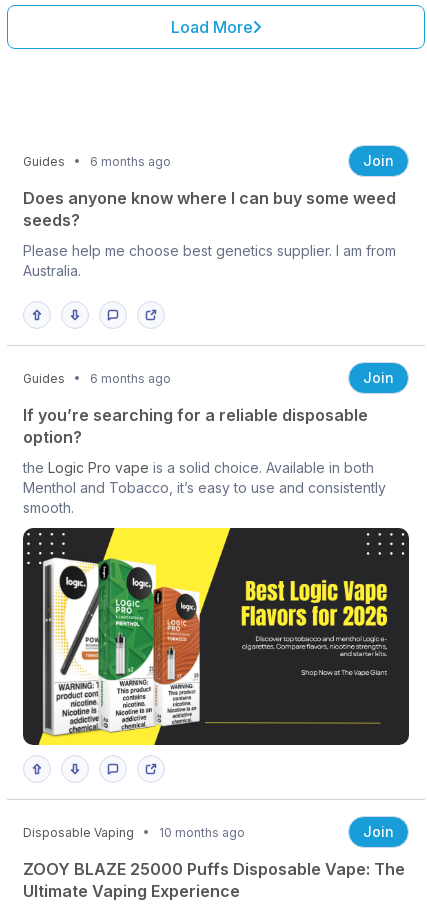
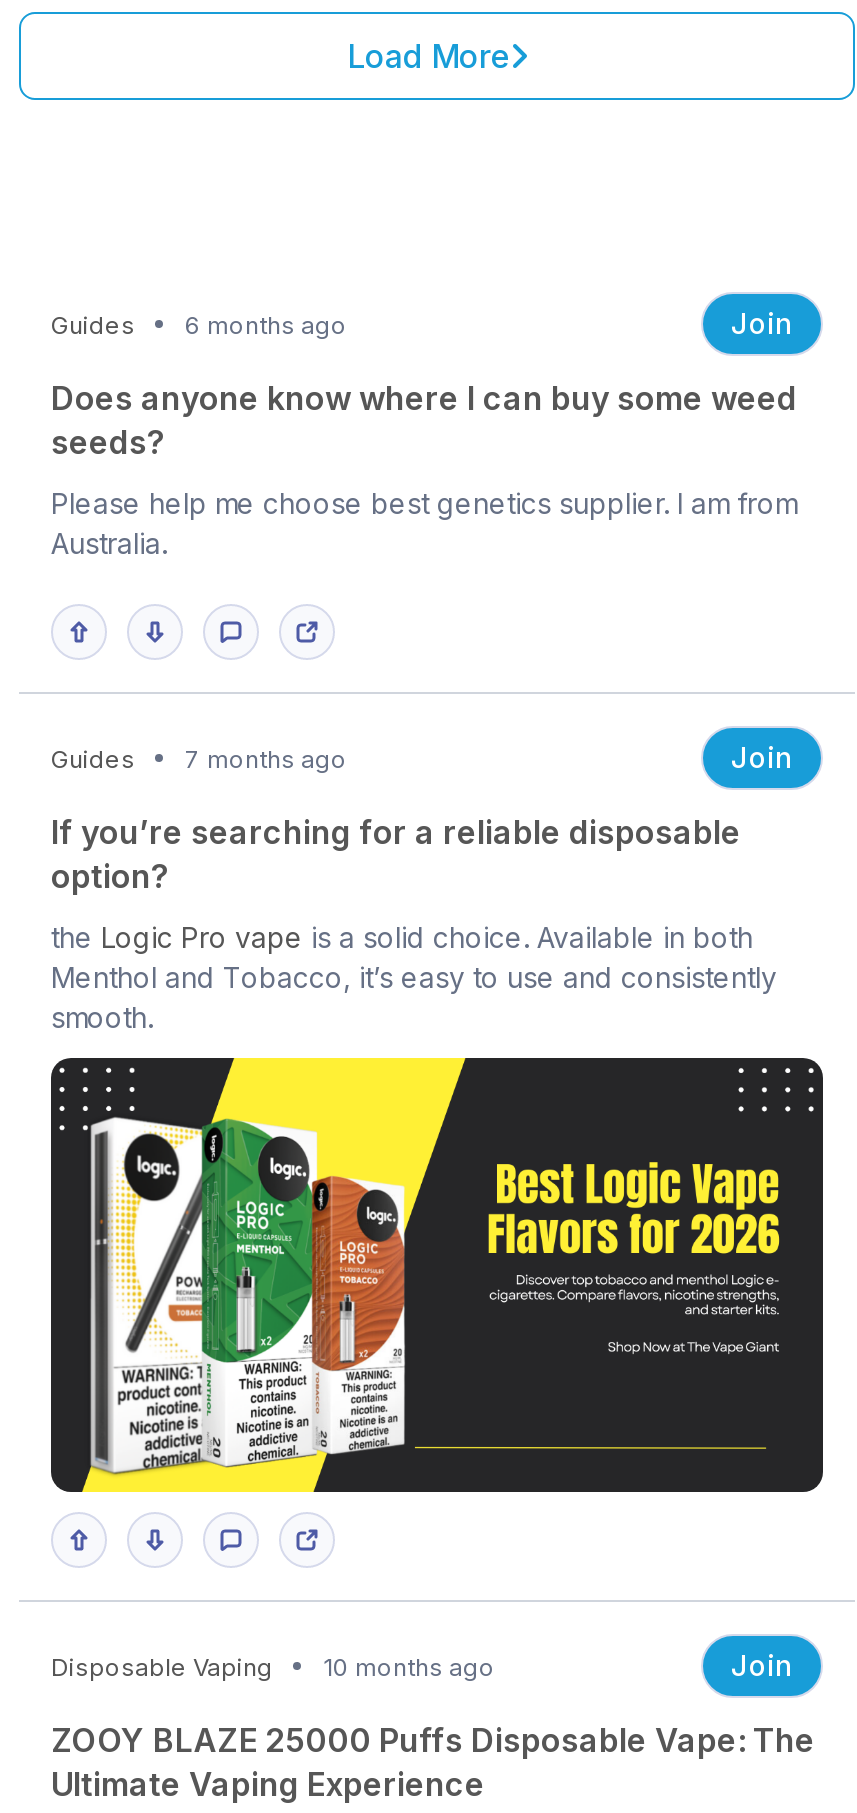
[23,370,171,385] Guides 6 months ago -> [51,743,347,773] Guides 7 months ago

